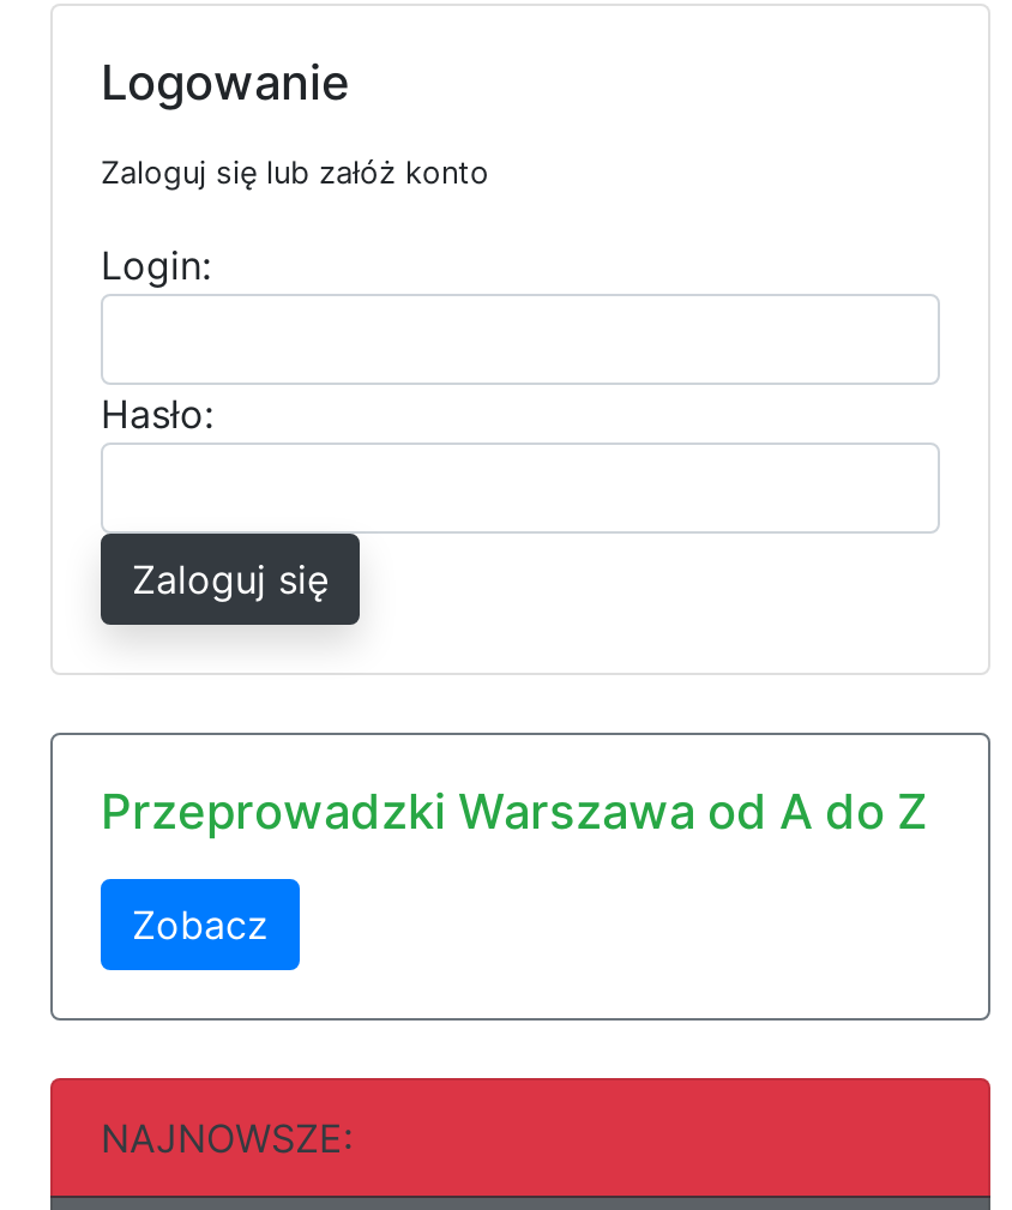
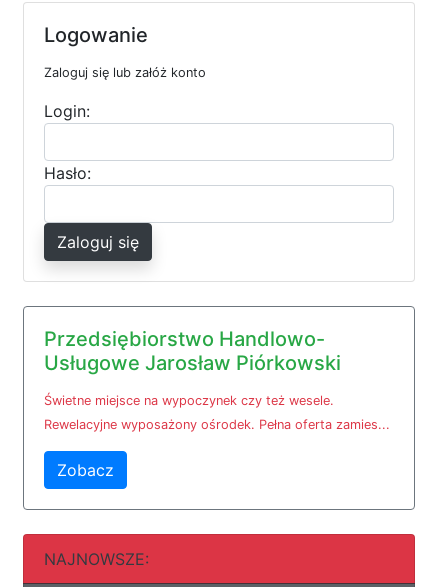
[101,784,928,841] Przeprowadzki Warszawa od A do Z -> [44,327,390,432] Przedsiębiorstwo Handlowo- | Usługowe Jarosław Piórkowski | Świetne miejsce na wypoczynek czy też wesele. | Rewelacyjne wyposażony ośrodek. Pełna oferta zamies...

